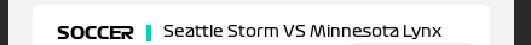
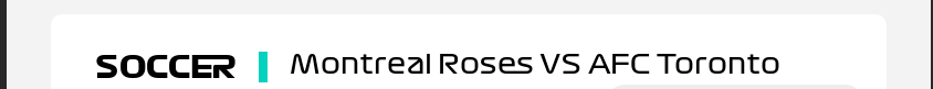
[163,25,441,39] Seattle Storm VS Minnesota Lynx -> [290,52,780,78] Montreal Roses VS AFC Toronto

